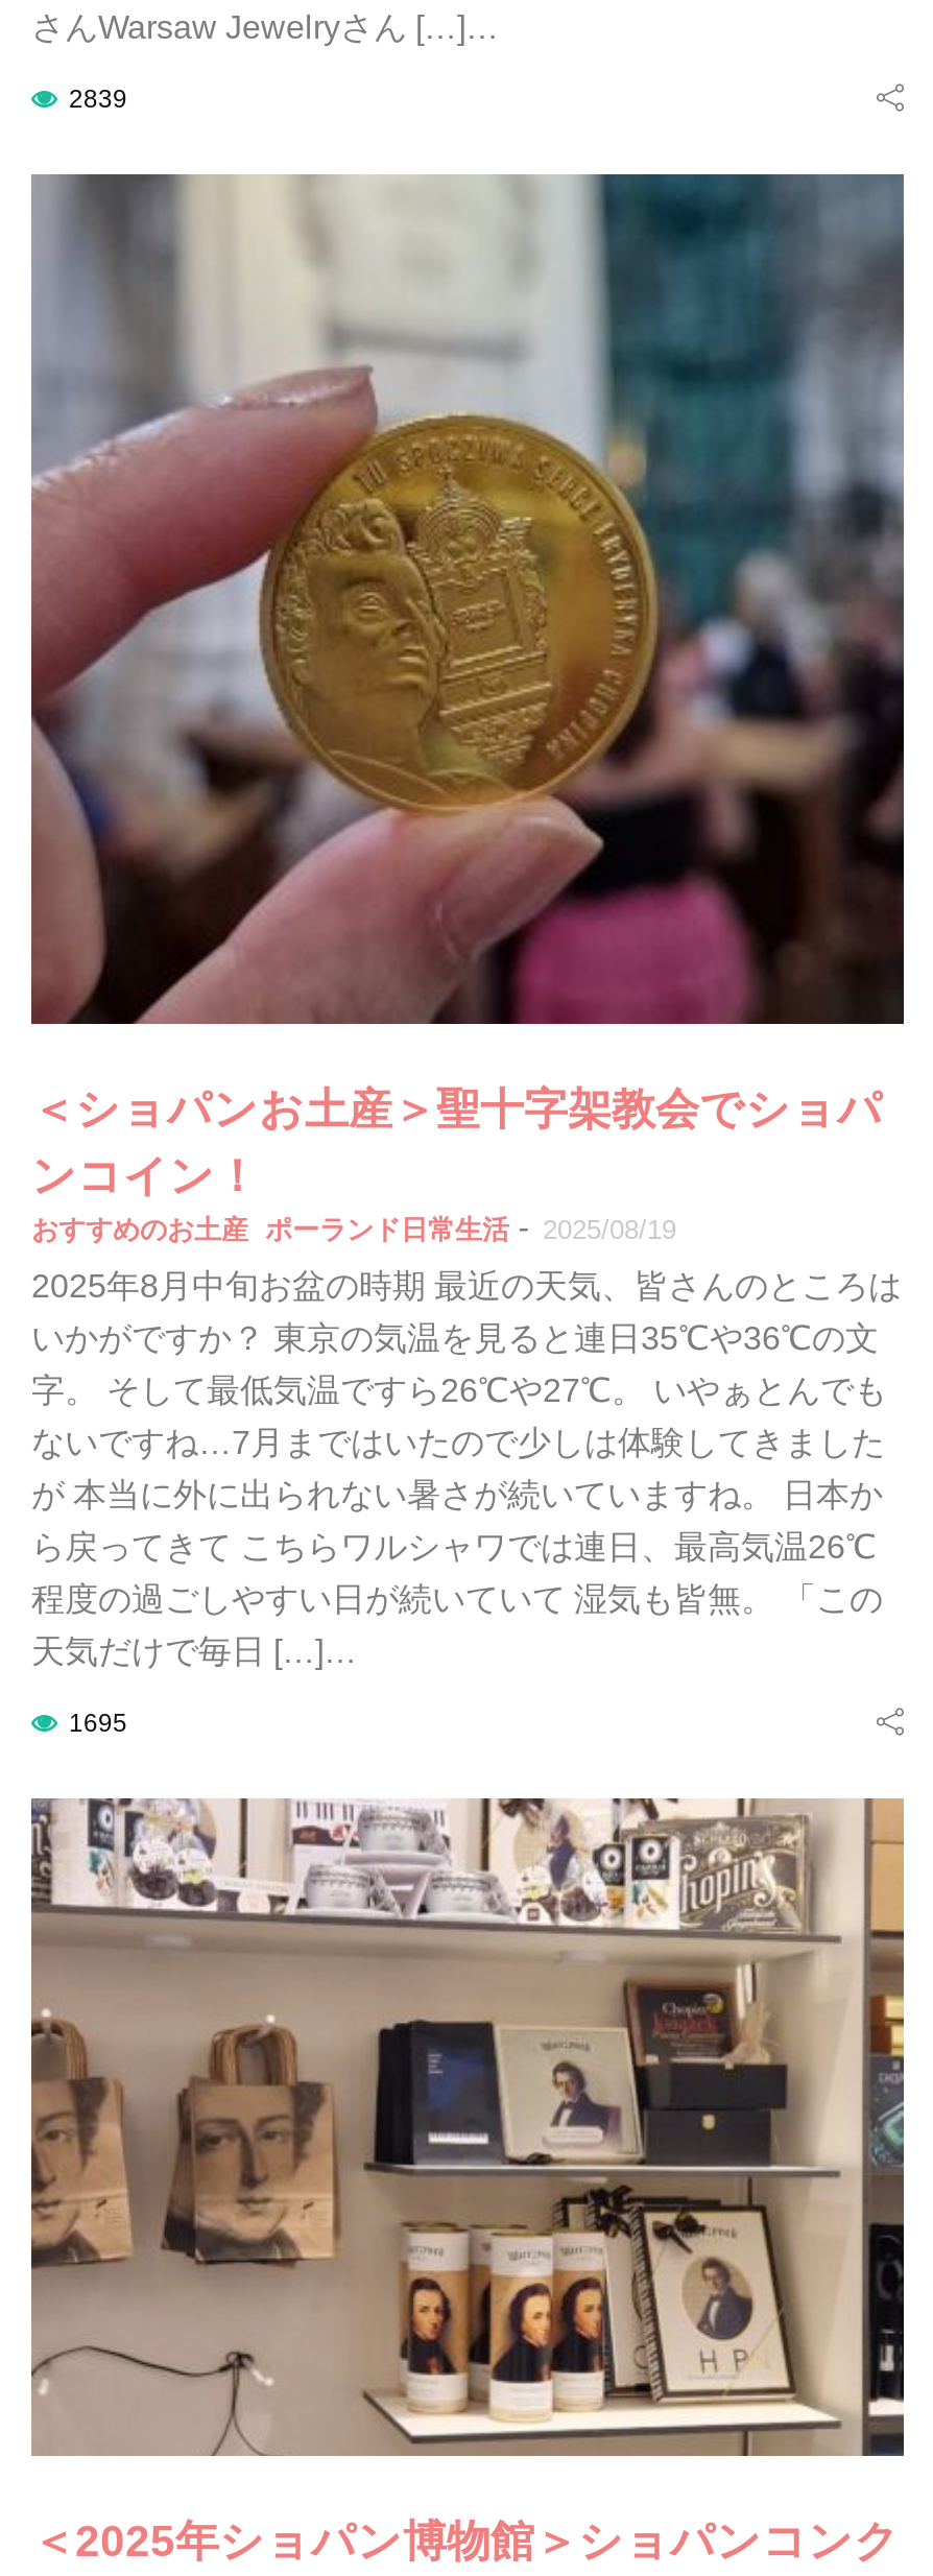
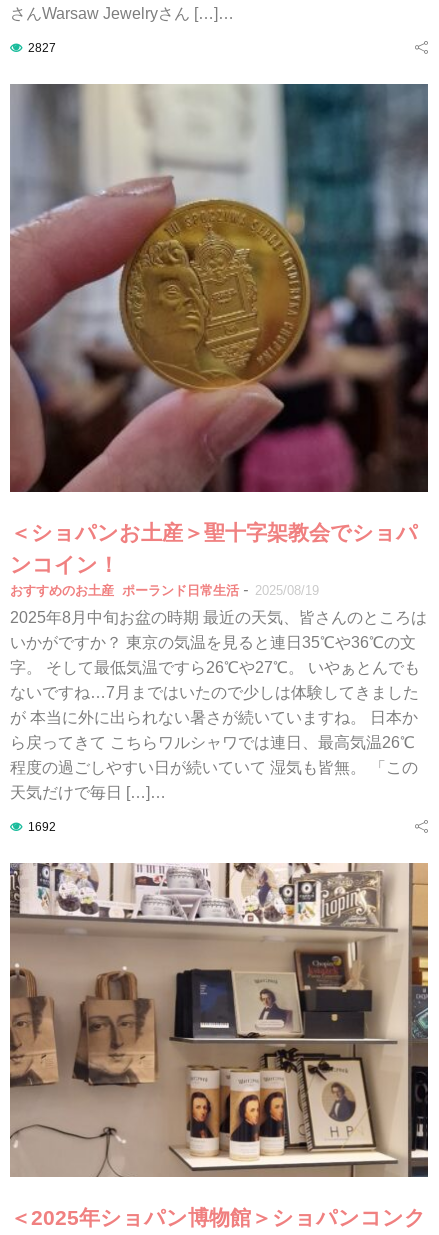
[69,84,127,113] 2839 -> [28,41,56,55] 2827
[69,1709,127,1739] 1695 -> [28,820,56,834] 1692

